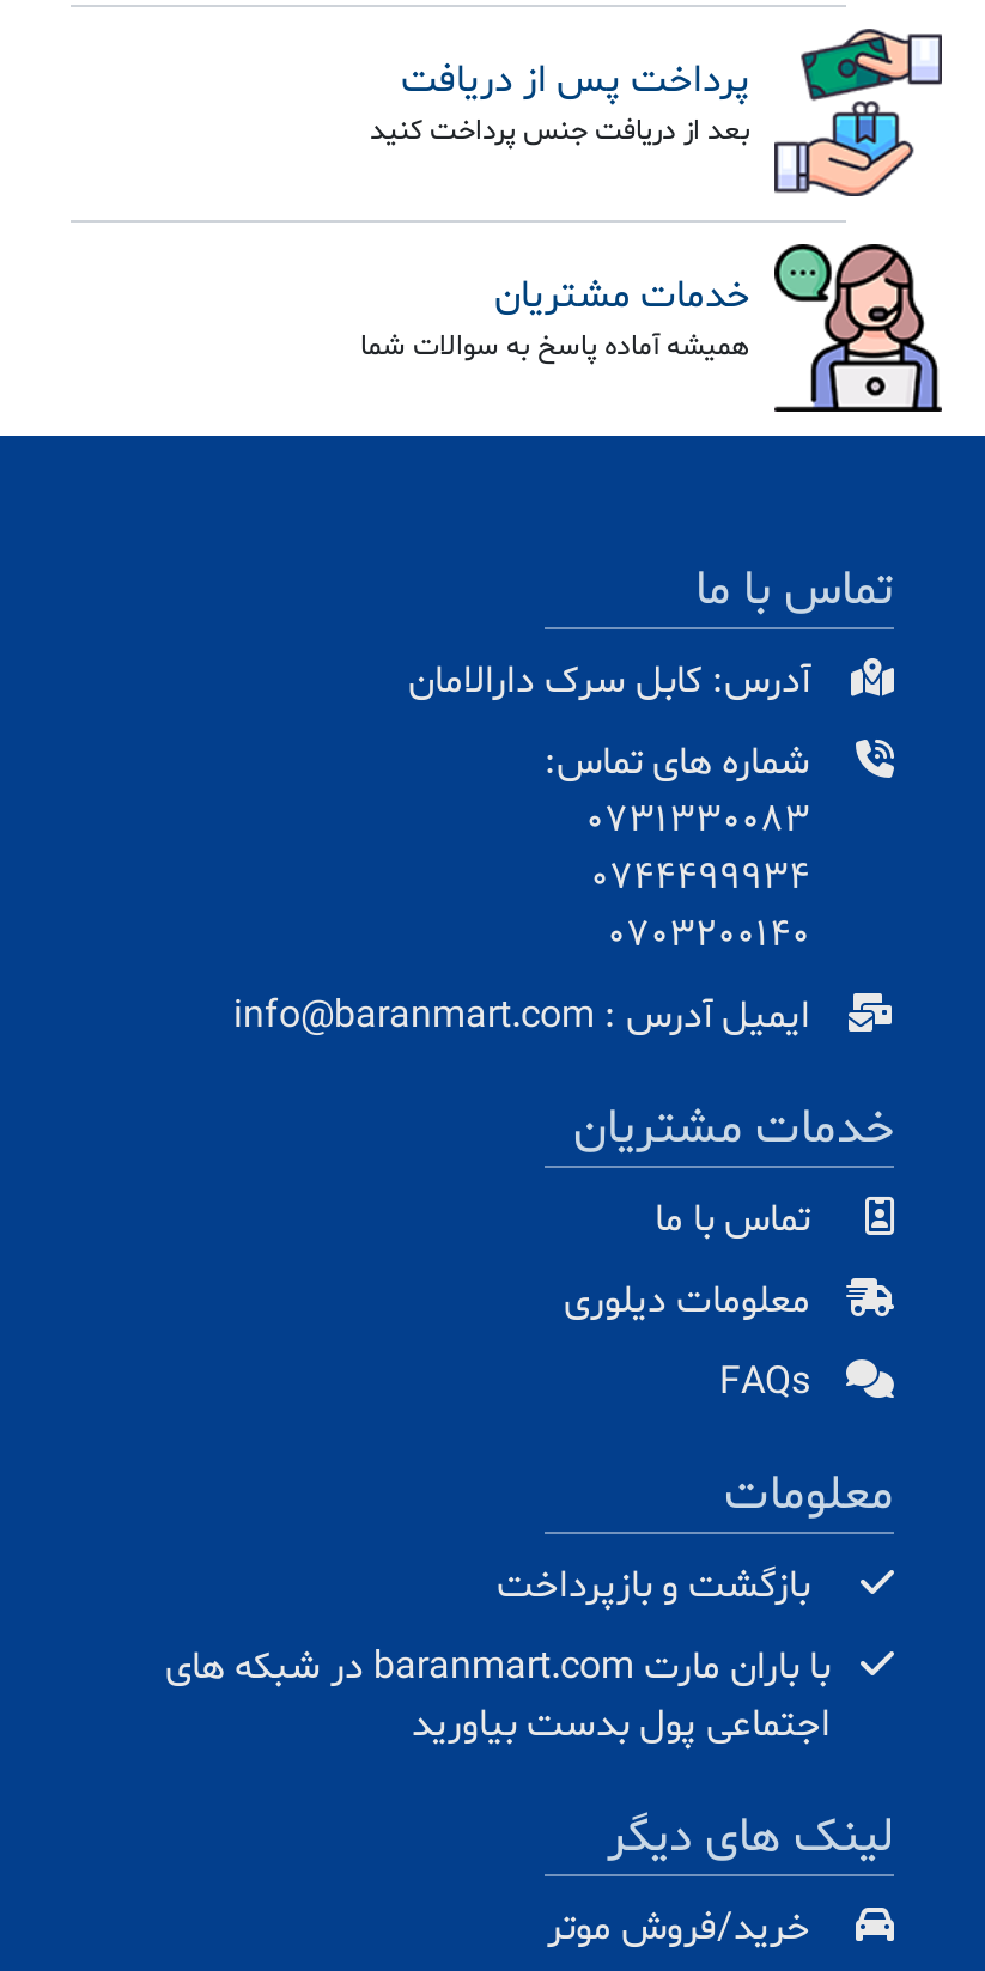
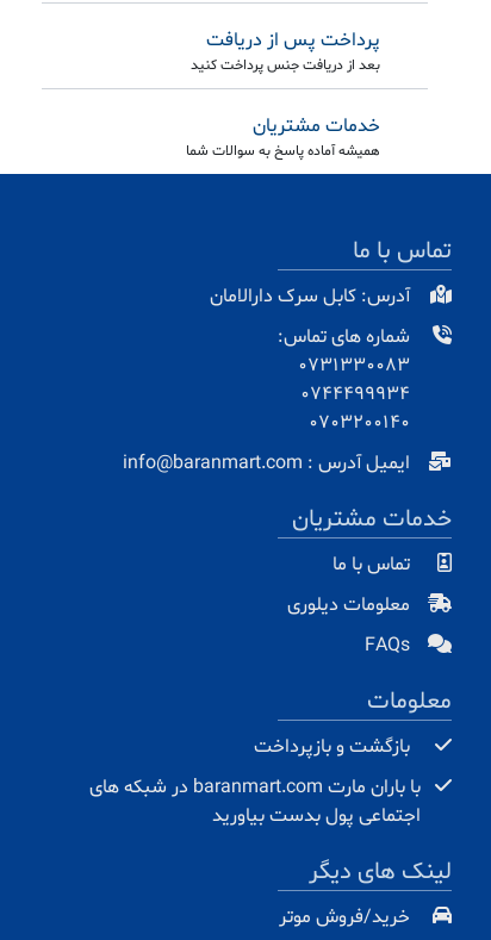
[772,26,944,199] [image] -> none
[772,242,944,414] [image] -> none

